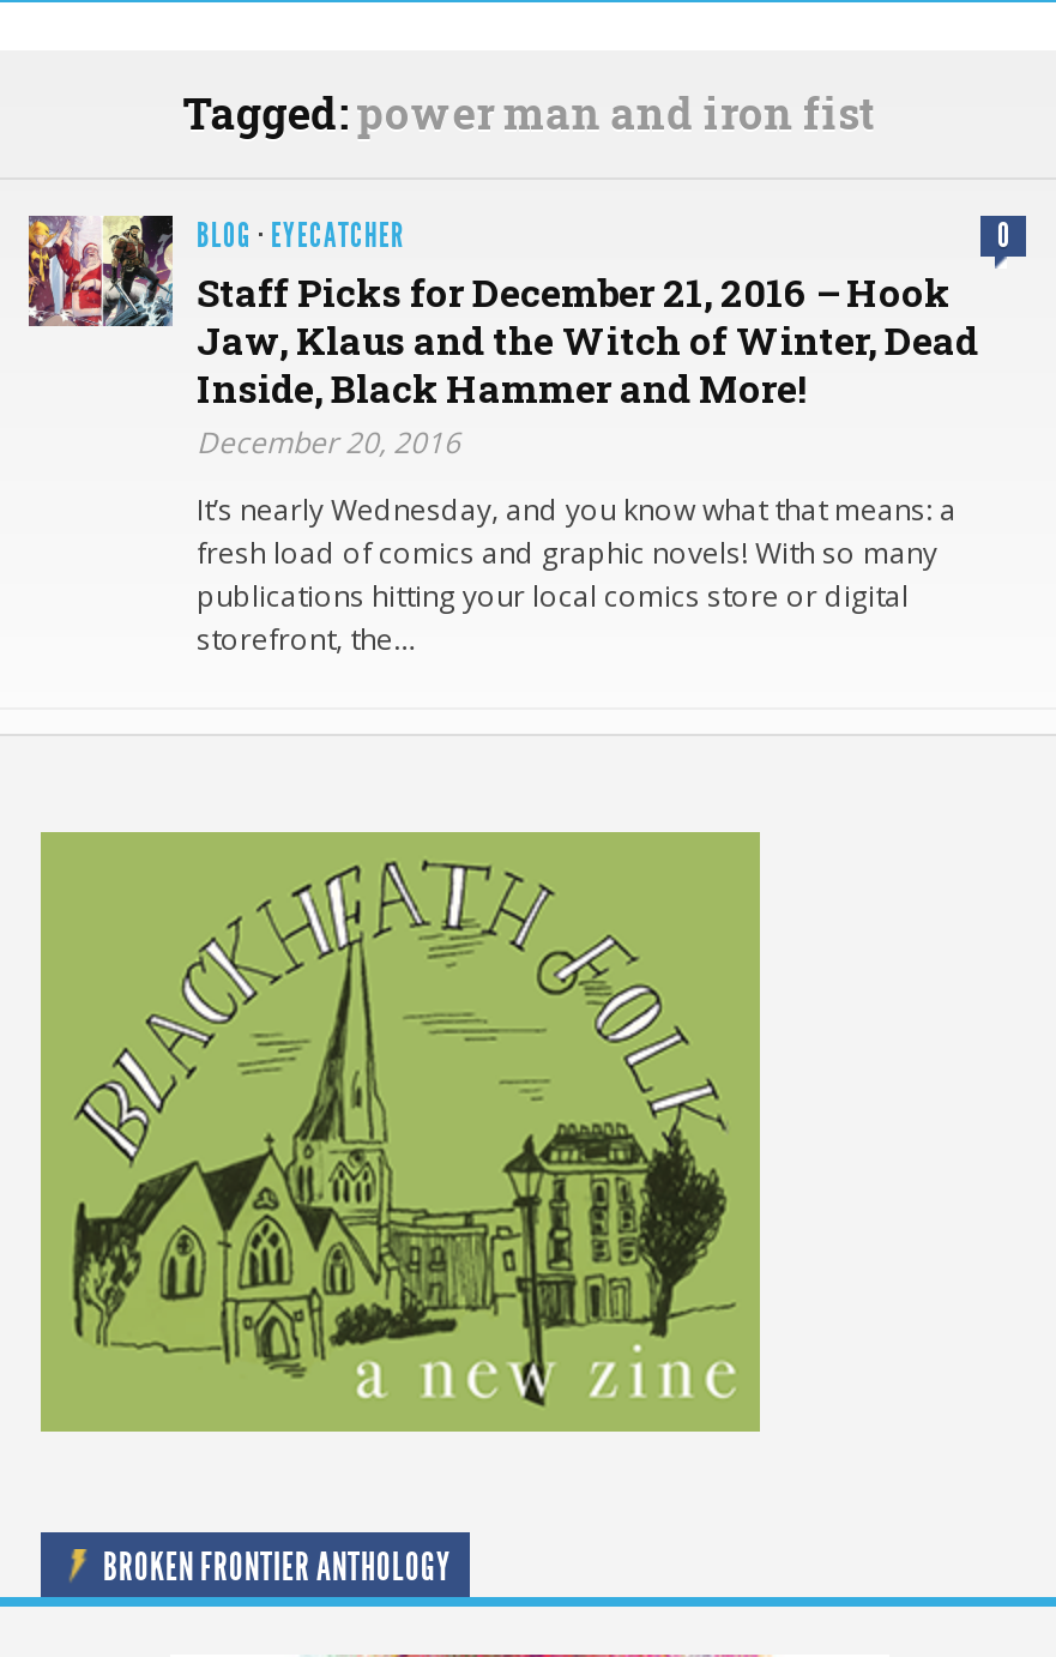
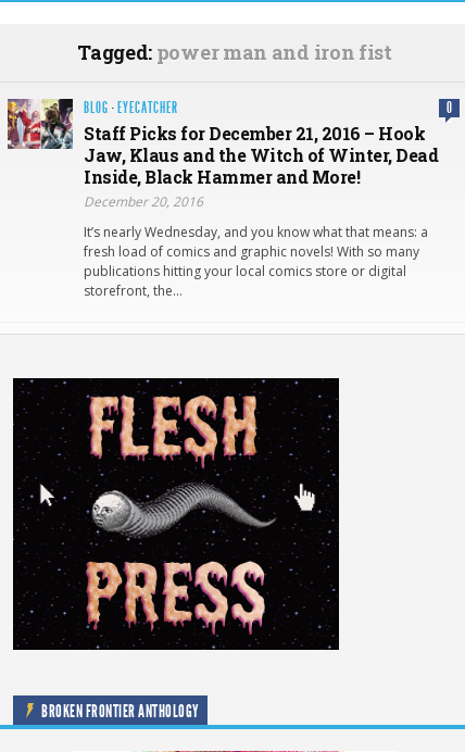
[38,830,762,1434] [image] -> [12,377,340,651] [image]

